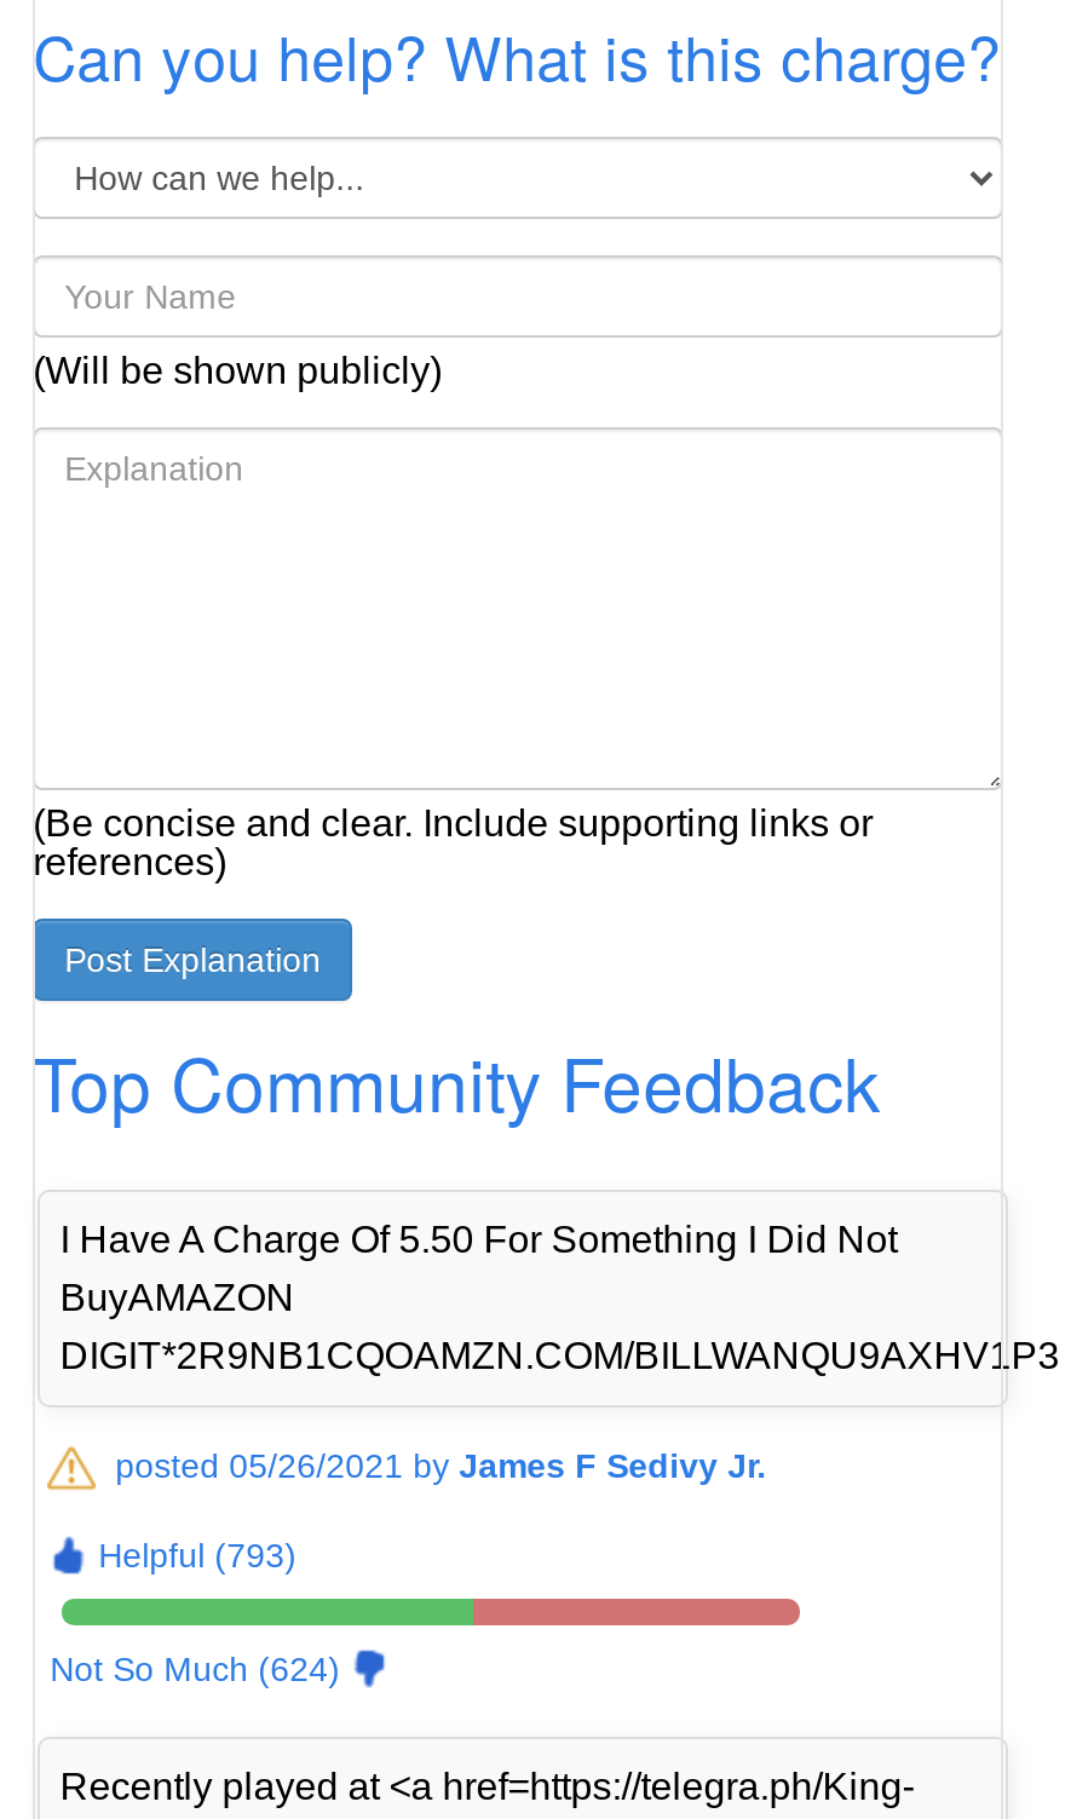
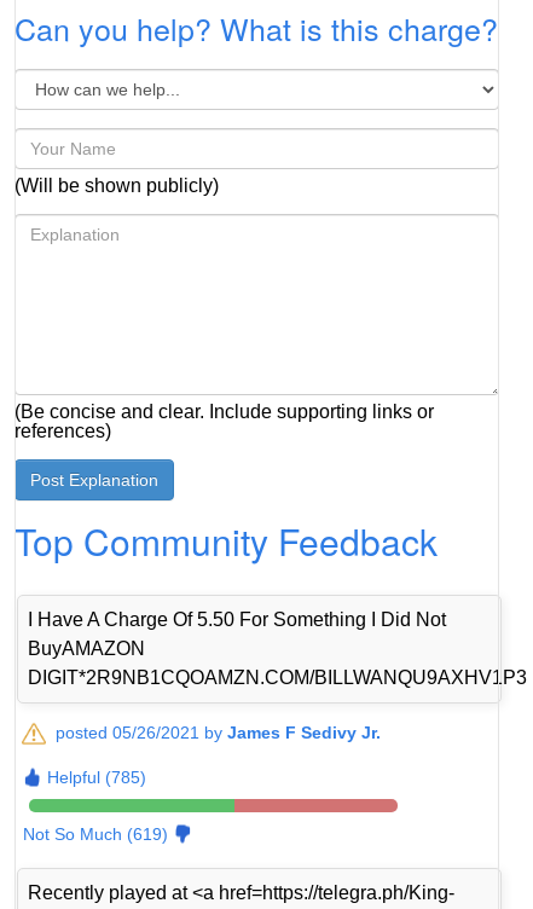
[99,1536,297,1575] Helpful (793) -> [47,768,146,787] Helpful (785)
[50,1650,341,1688] Not So Much (624) -> [23,824,168,844] Not So Much (619)

